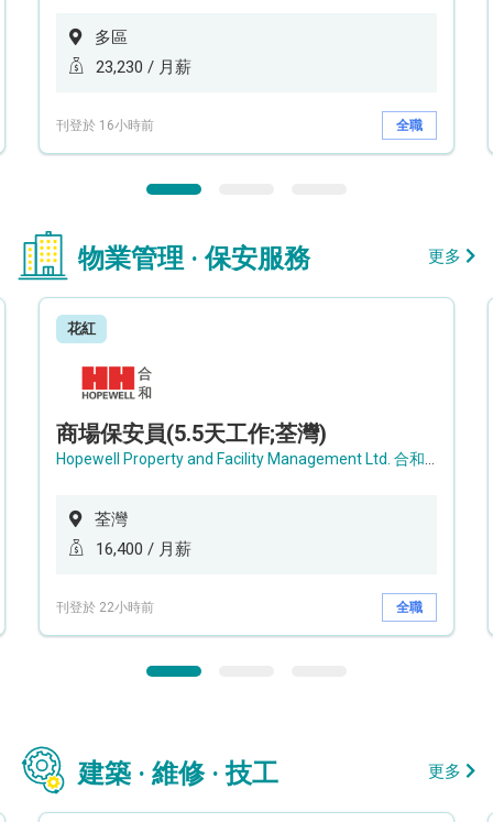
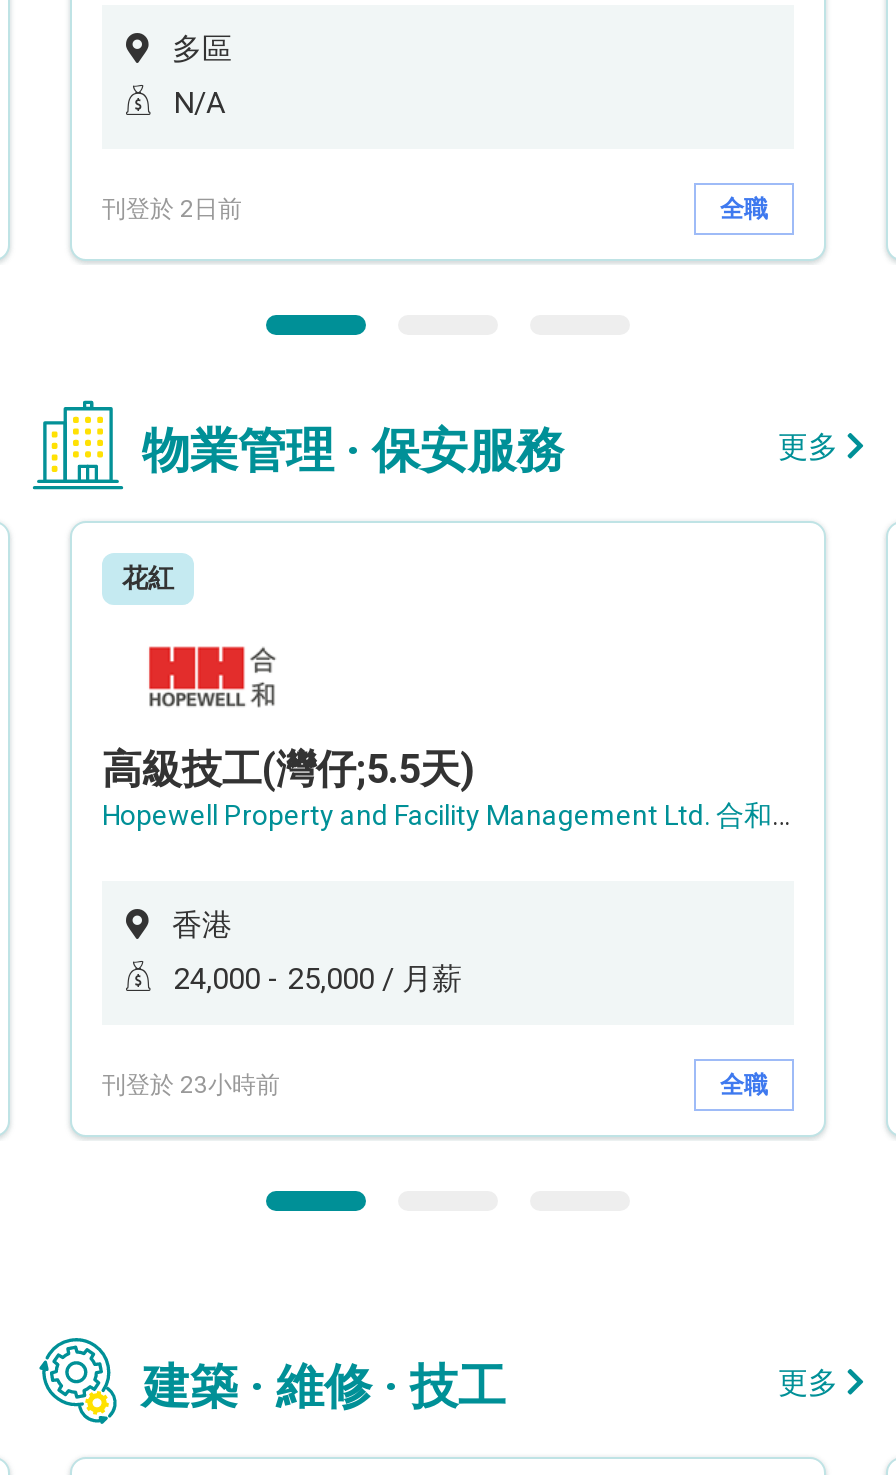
[96,57,191,77] 23,230 / 月薪 -> [174,85,226,121] N/A
[56,117,154,133] 刊登於 16小時前 -> [102,194,242,222] 刊登於 2日前
[56,420,327,447] 商場保安員(5.5天工作;荃灣) -> [102,745,474,793] 高級技工(灣仔;5.5天)
[95,510,128,530] 荃灣 -> [172,907,232,943] 香港
[96,539,191,559] 16,400 / 月薪 -> [174,961,462,997] 24,000 - 25,000 / 月薪
[56,599,154,615] 刊登於 22小時前 -> [102,1070,280,1098] 刊登於 23小時前

